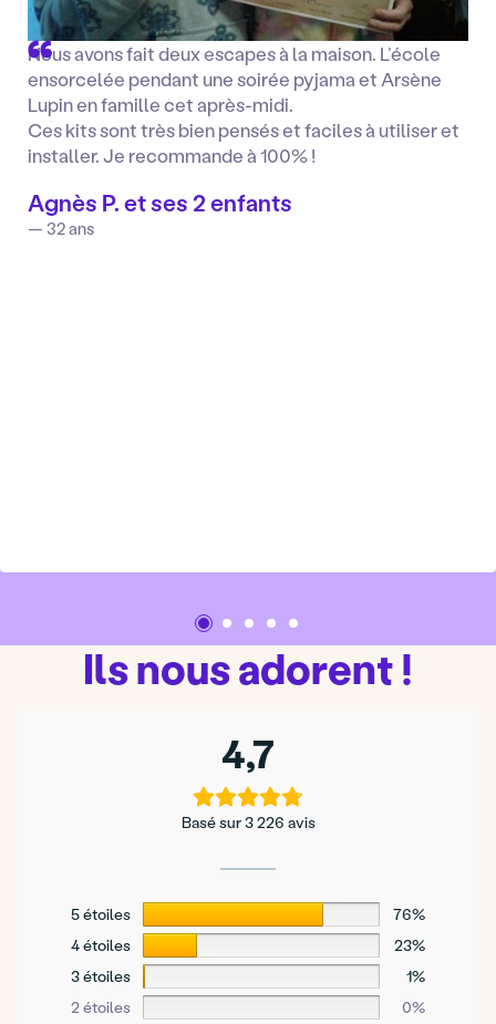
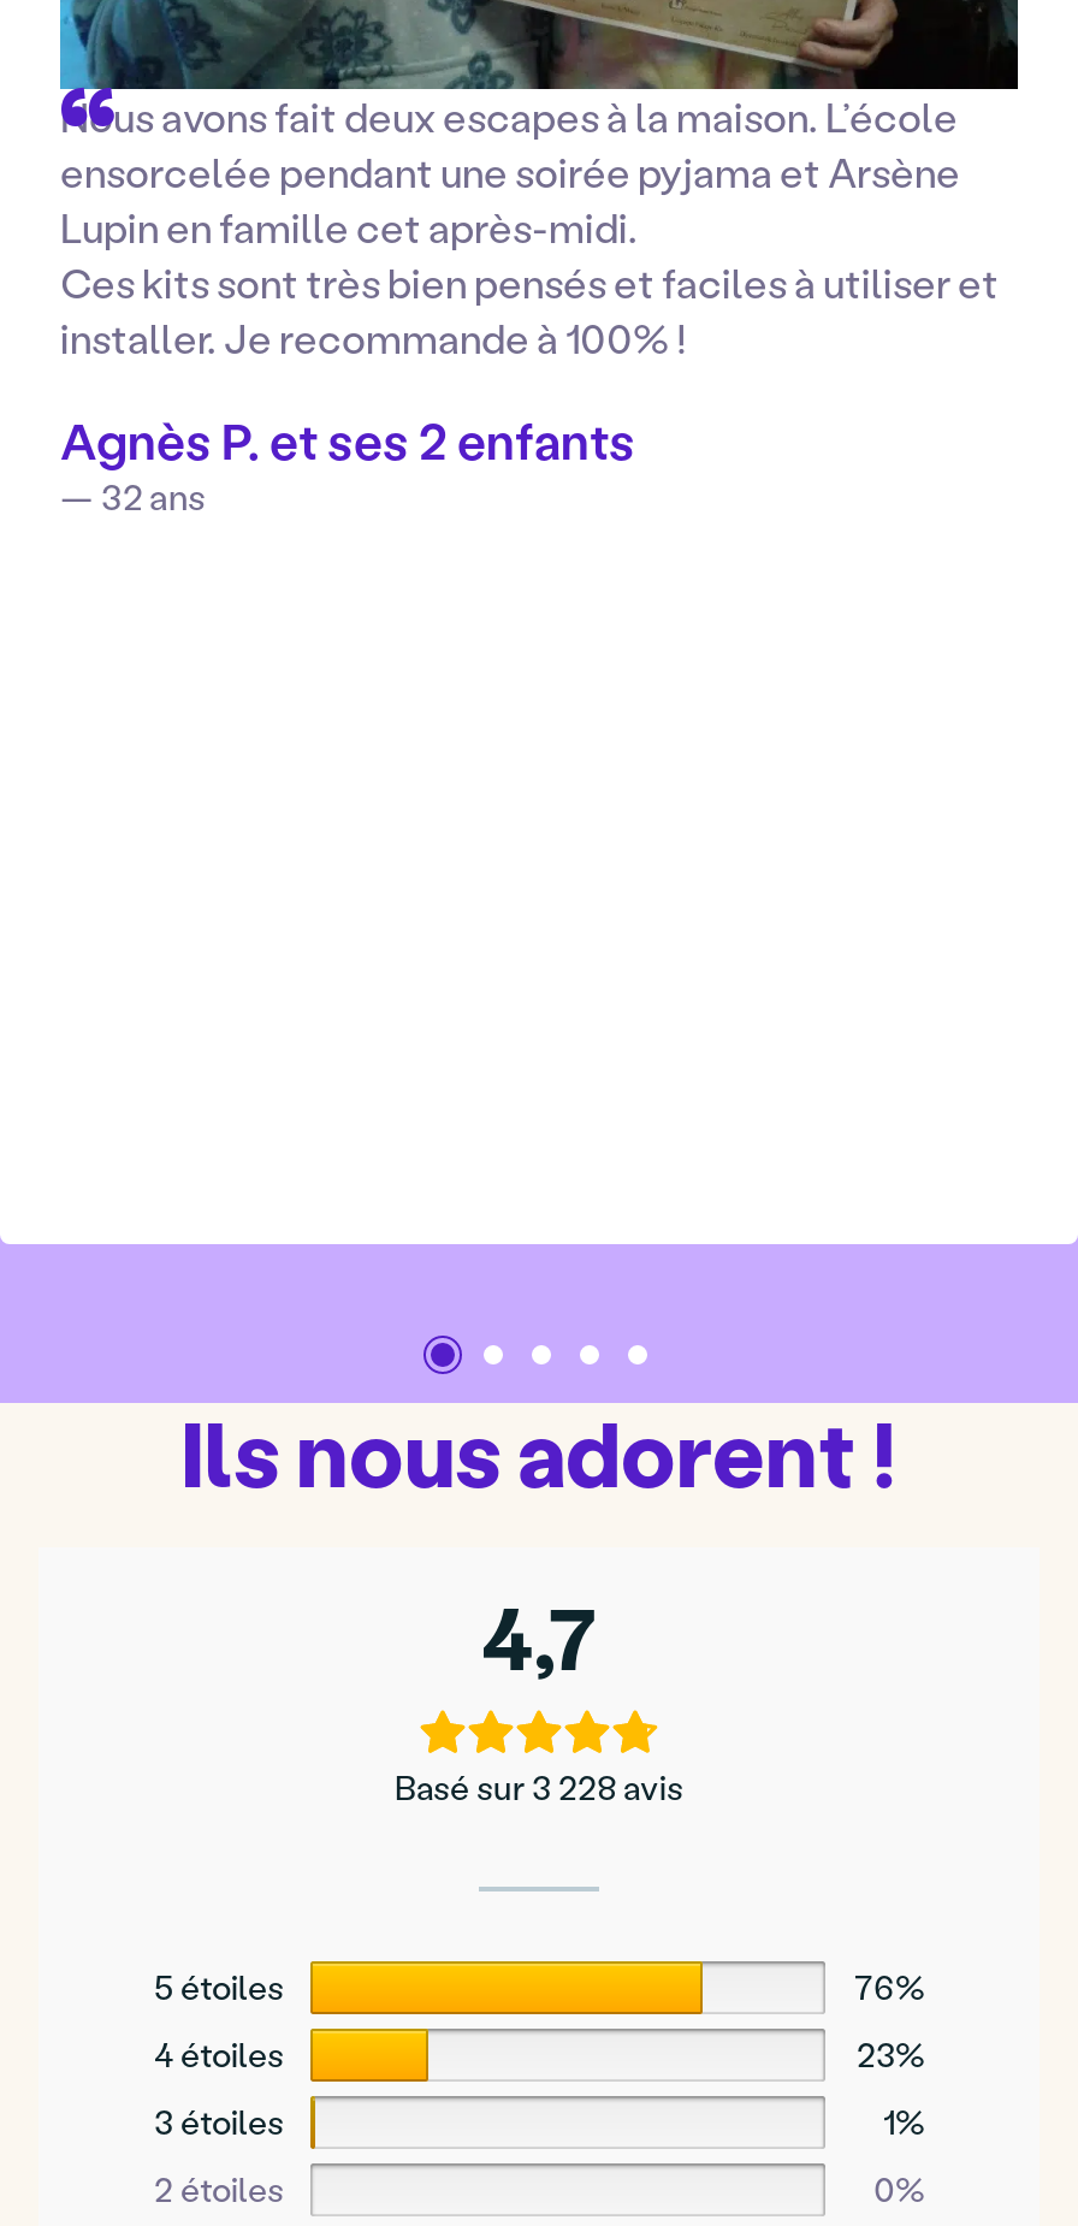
[181,812,315,833] Basé sur 3 226 avis -> [395,1764,683,1810] Basé sur 3 228 avis

